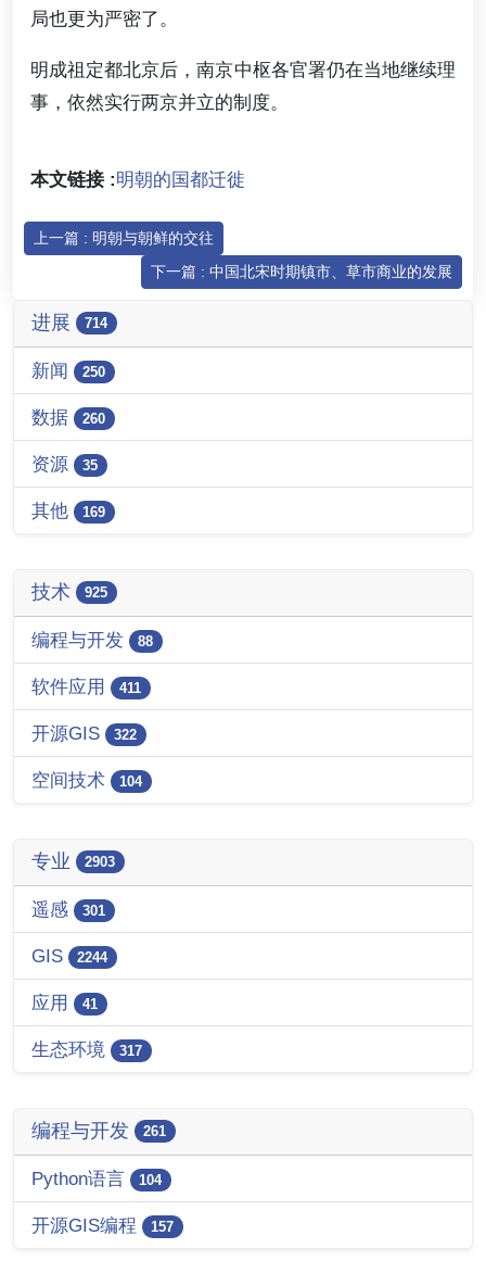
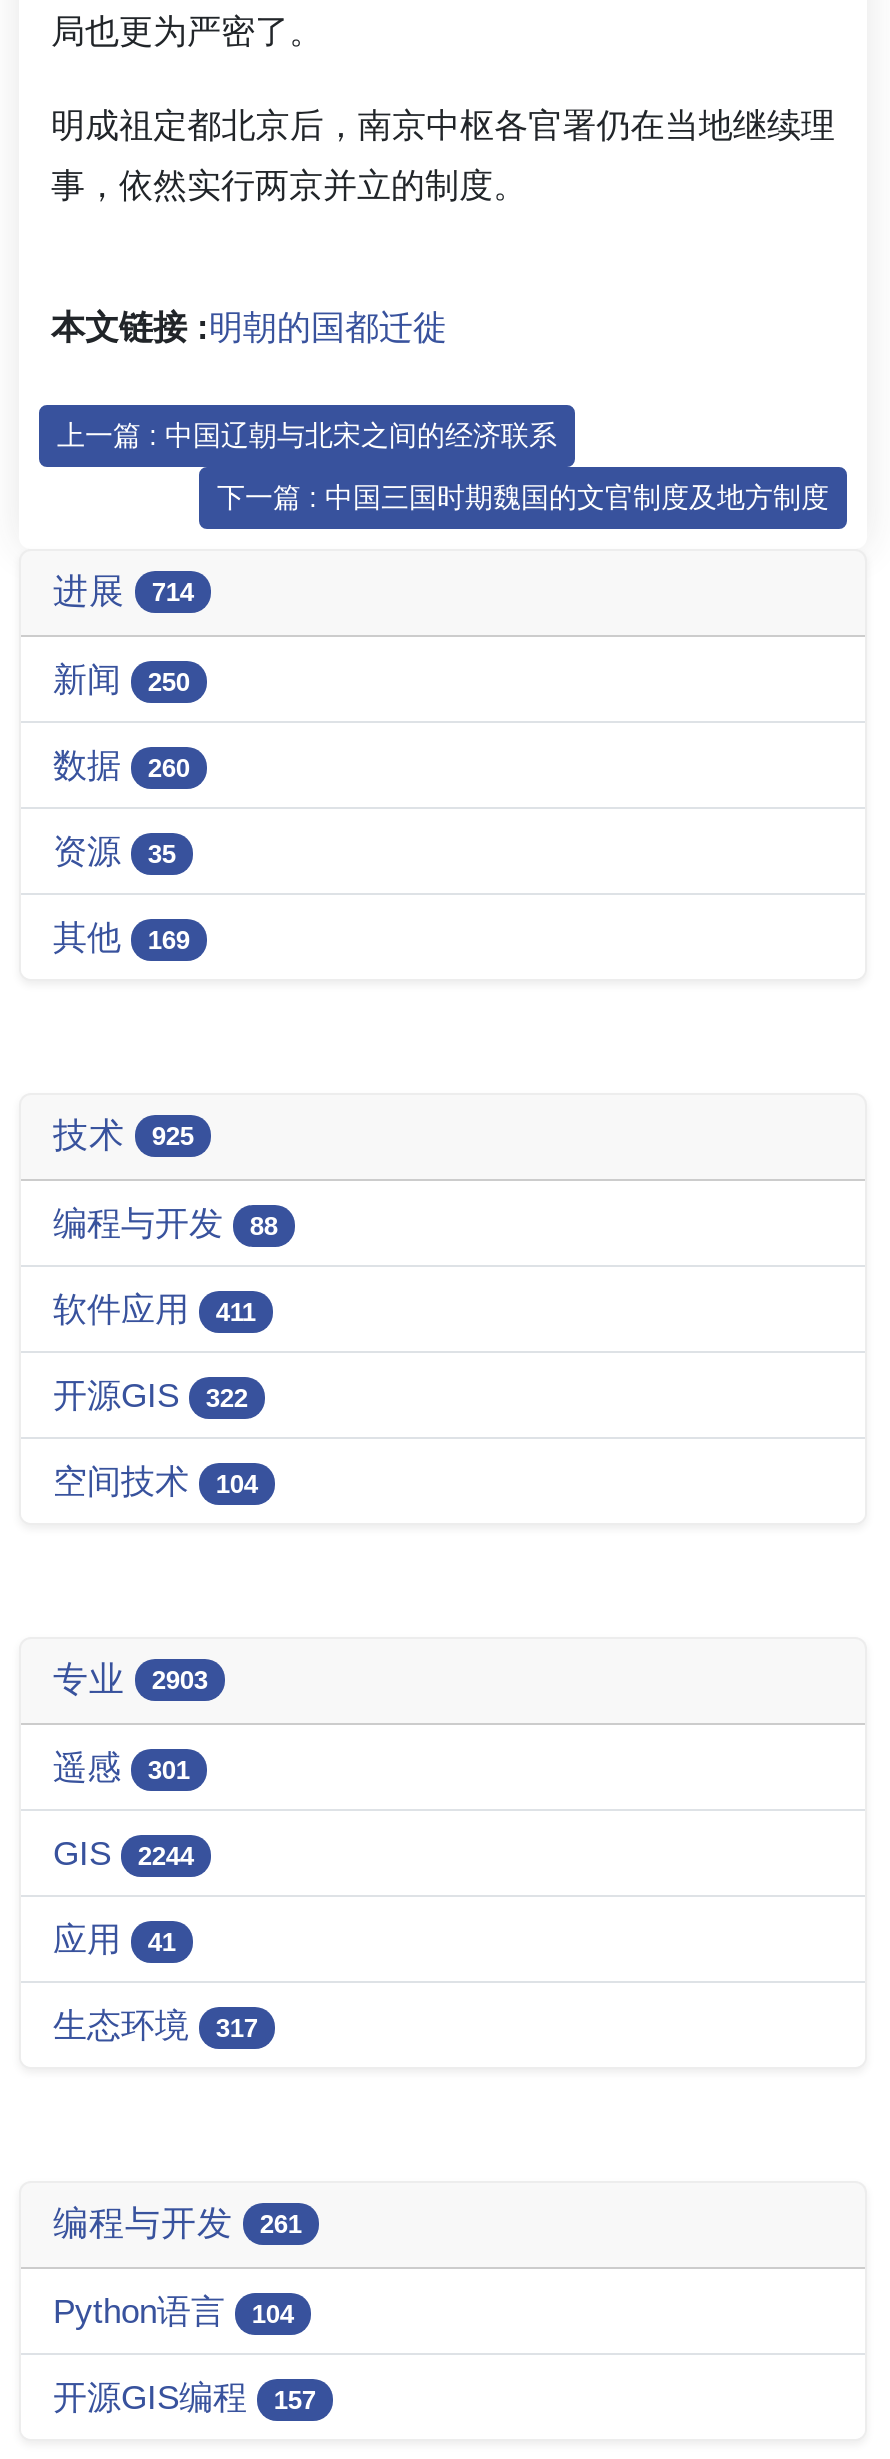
[34,229,214,246] 上一篇 : 明朝与朝鲜的交往 -> [57,419,557,451] 上一篇 : 中国辽朝与北宋之间的经济联系
[151,263,452,280] 下一篇 : 中国北宋时期镇市、草市商业的发展 -> [217,481,829,513] 下一篇 : 中国三国时期魏国的文官制度及地方制度

